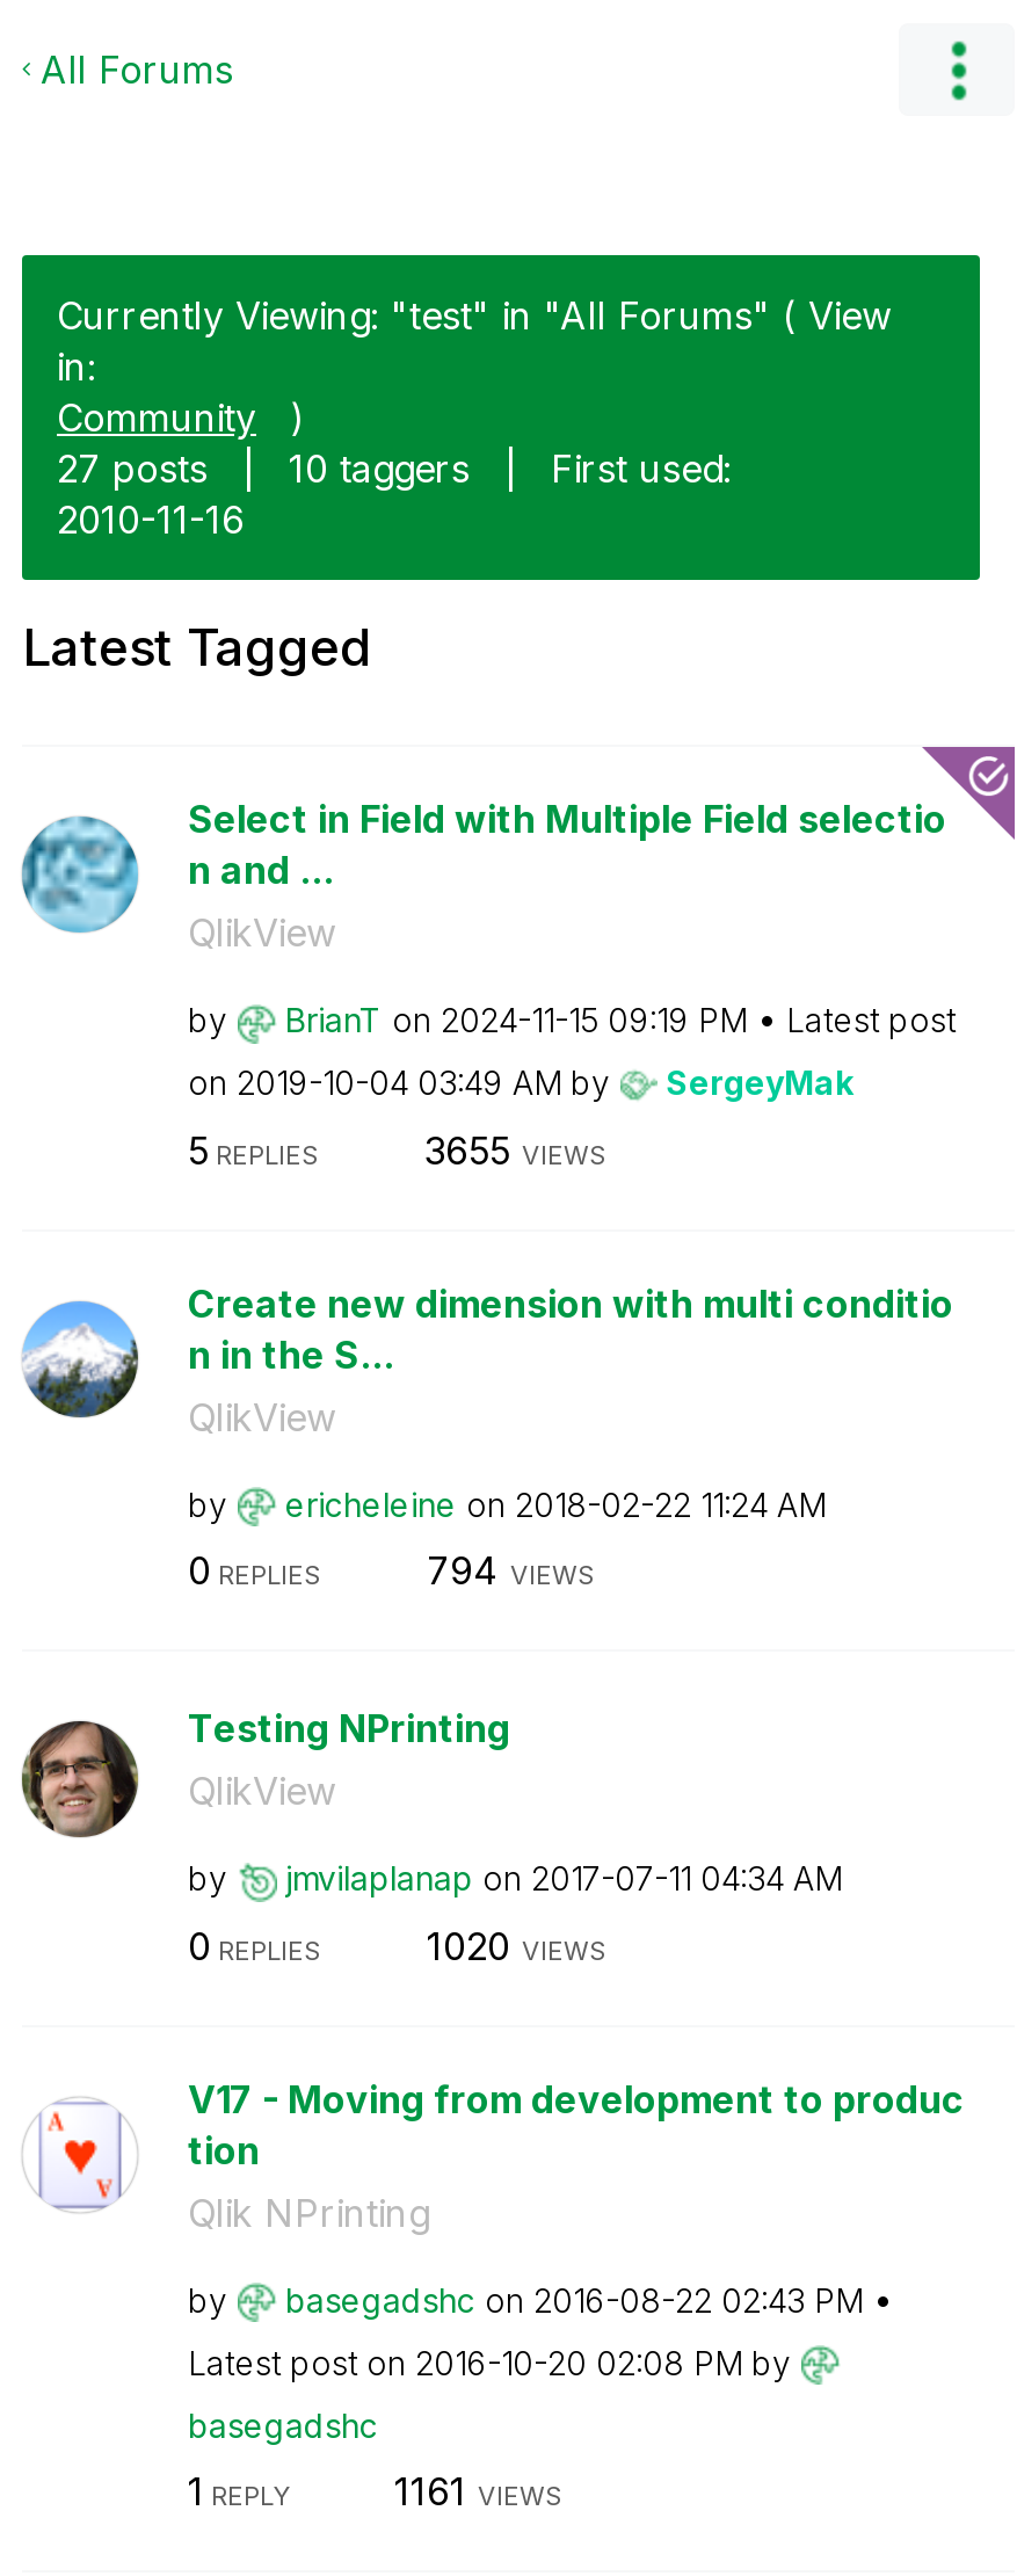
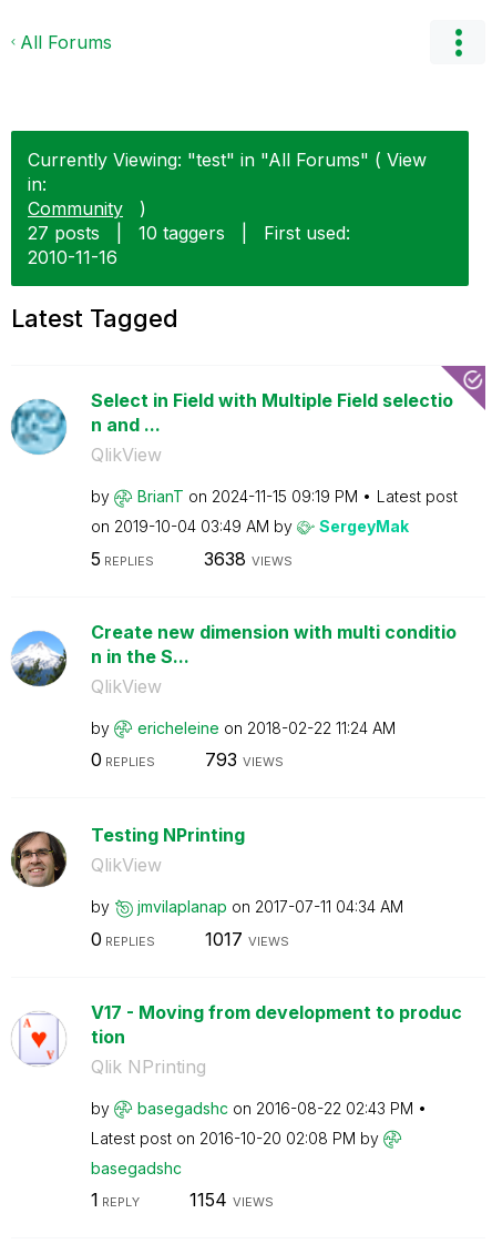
[424,1126,608,1173] 3655 VIEWS -> [203,547,292,569] 3638 VIEWS
[427,1547,596,1594] 794 VIEWS -> [204,748,283,771] 793 VIEWS
[427,1922,608,1968] 1020 VIEWS -> [204,927,289,950] 1017 VIEWS
[394,2468,564,2515] 1161 VIEWS -> [189,1189,273,1211] 1154 VIEWS

